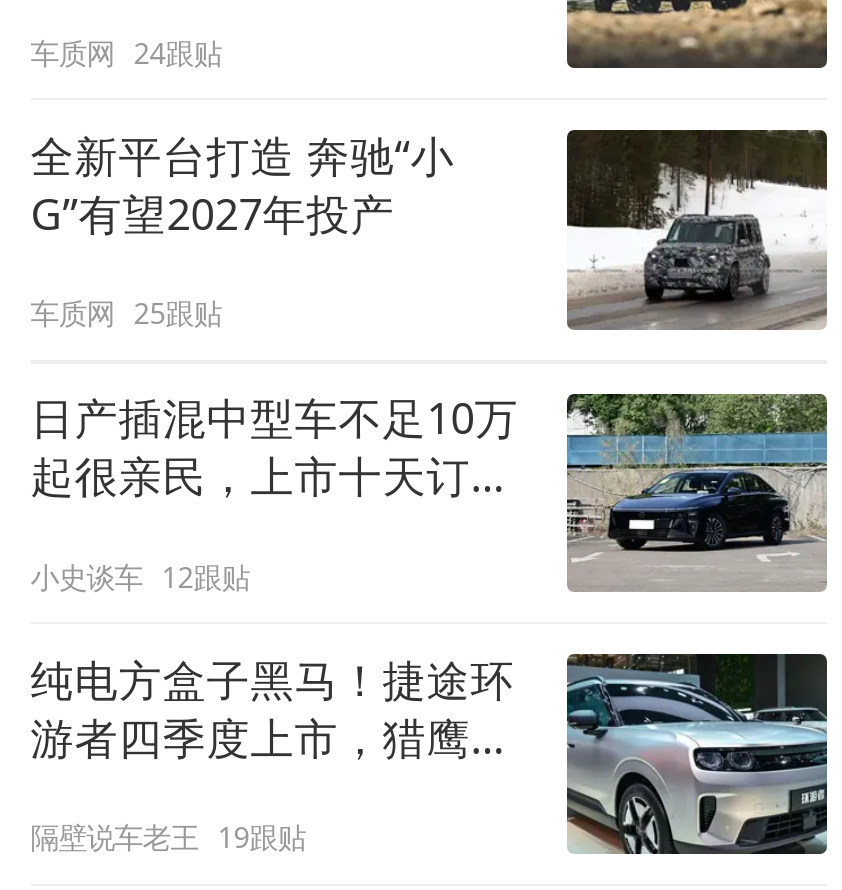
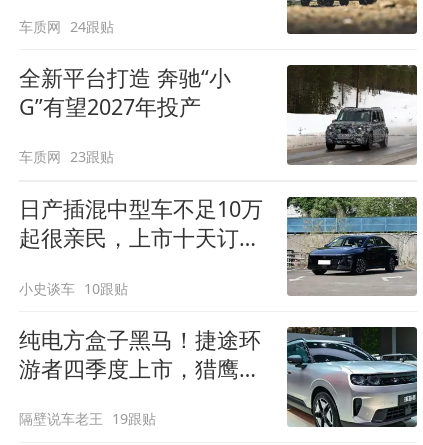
[30,294,222,332] 车质网 25跟贴 -> [19,147,114,166] 车质网 23跟贴
[30,558,250,596] 小史谈车 12跟贴 -> [19,279,128,298] 小史谈车 10跟贴

